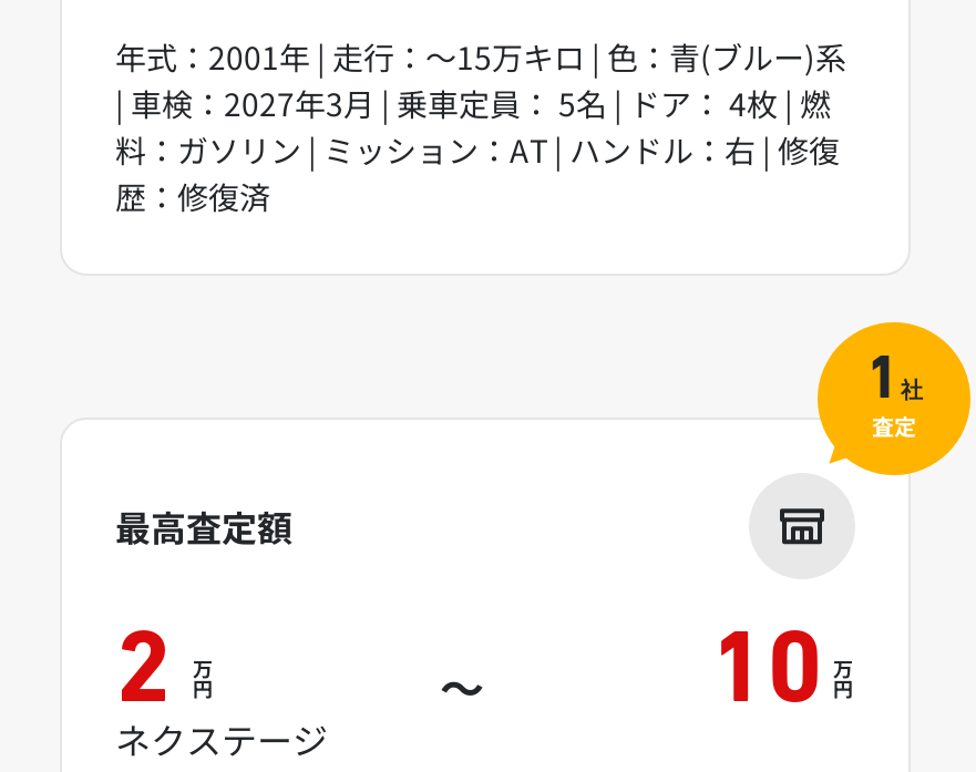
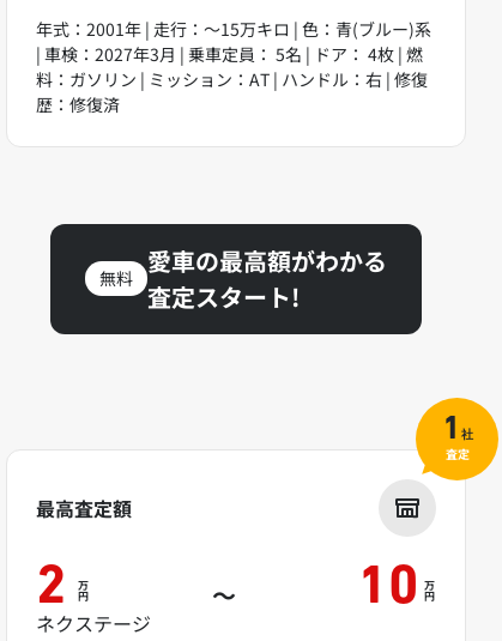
none -> [99,266,133,290] 無料
none -> [147,243,387,314] 愛車の最高額がわかる | 査定スタート!

